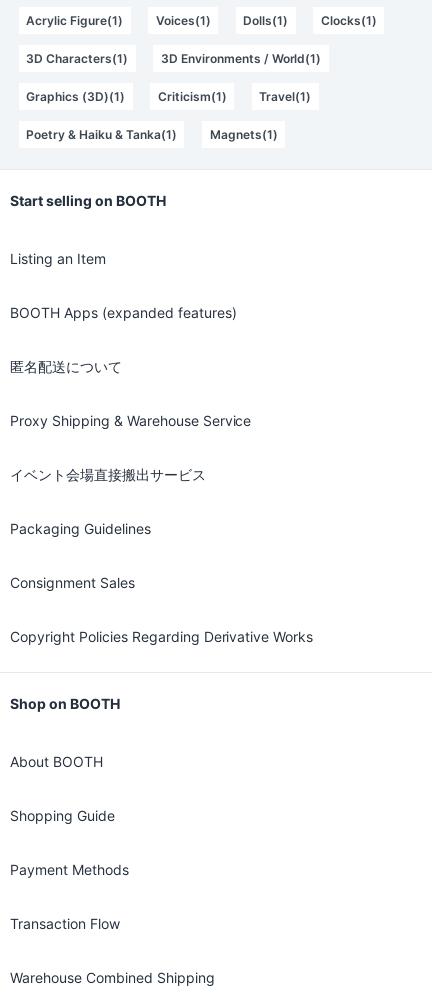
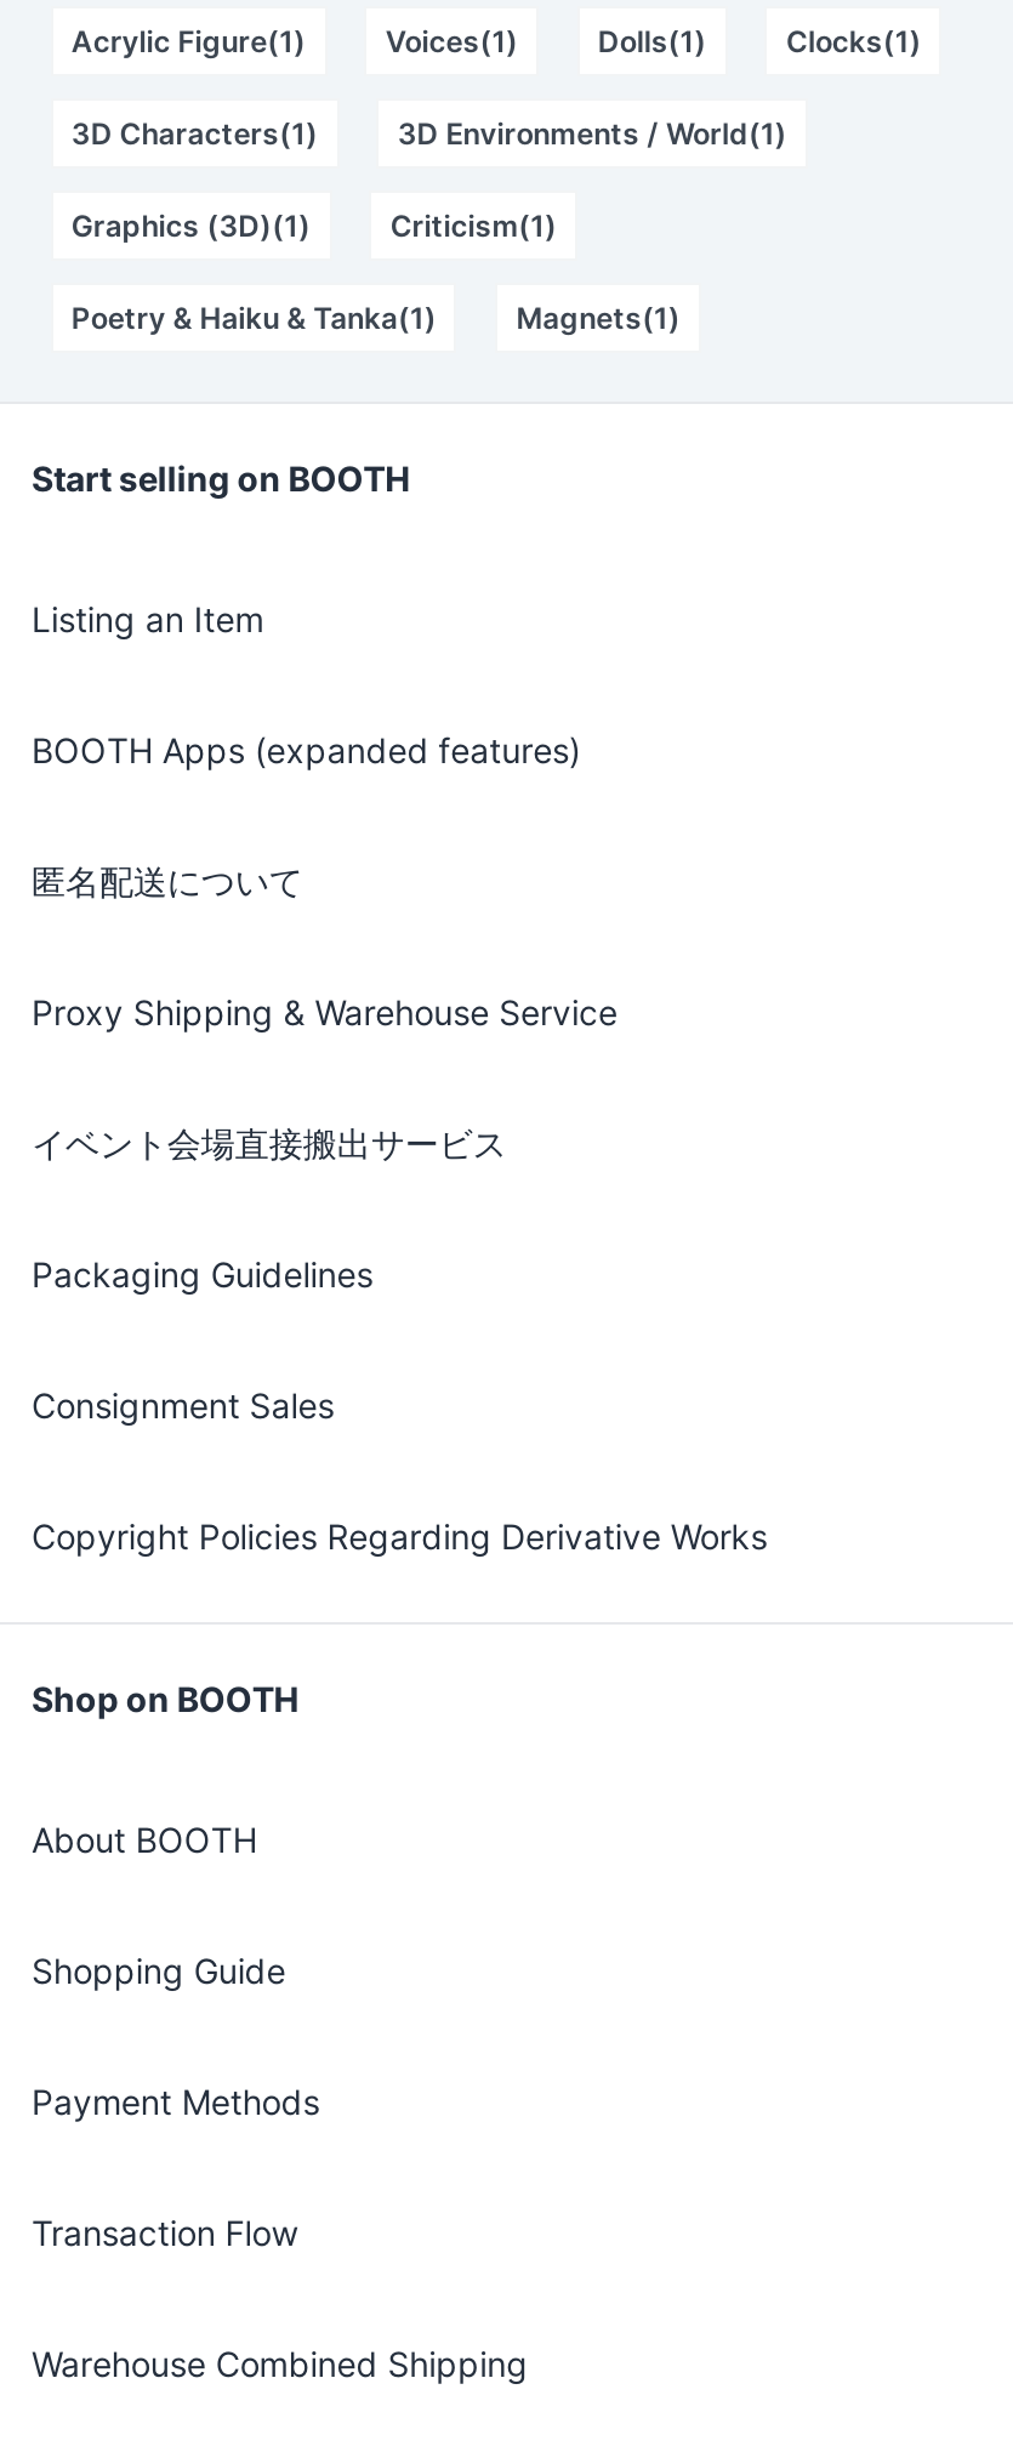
[259,89,311,104] Travel(1) -> none

